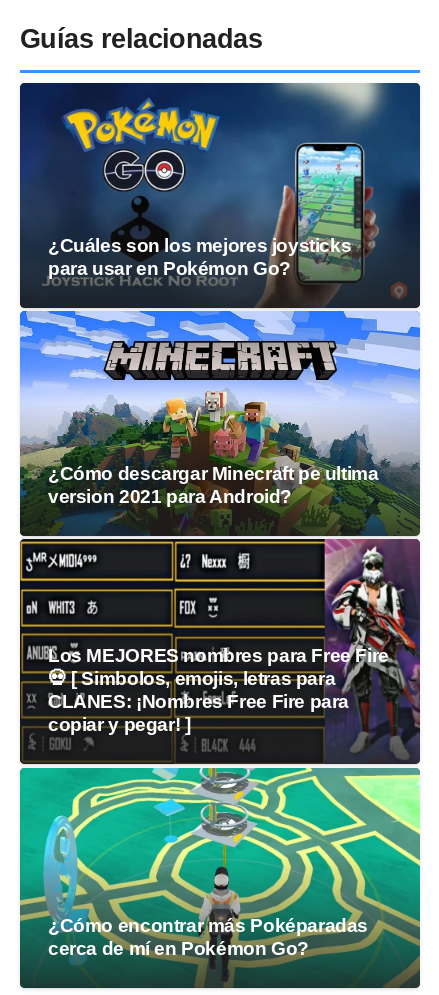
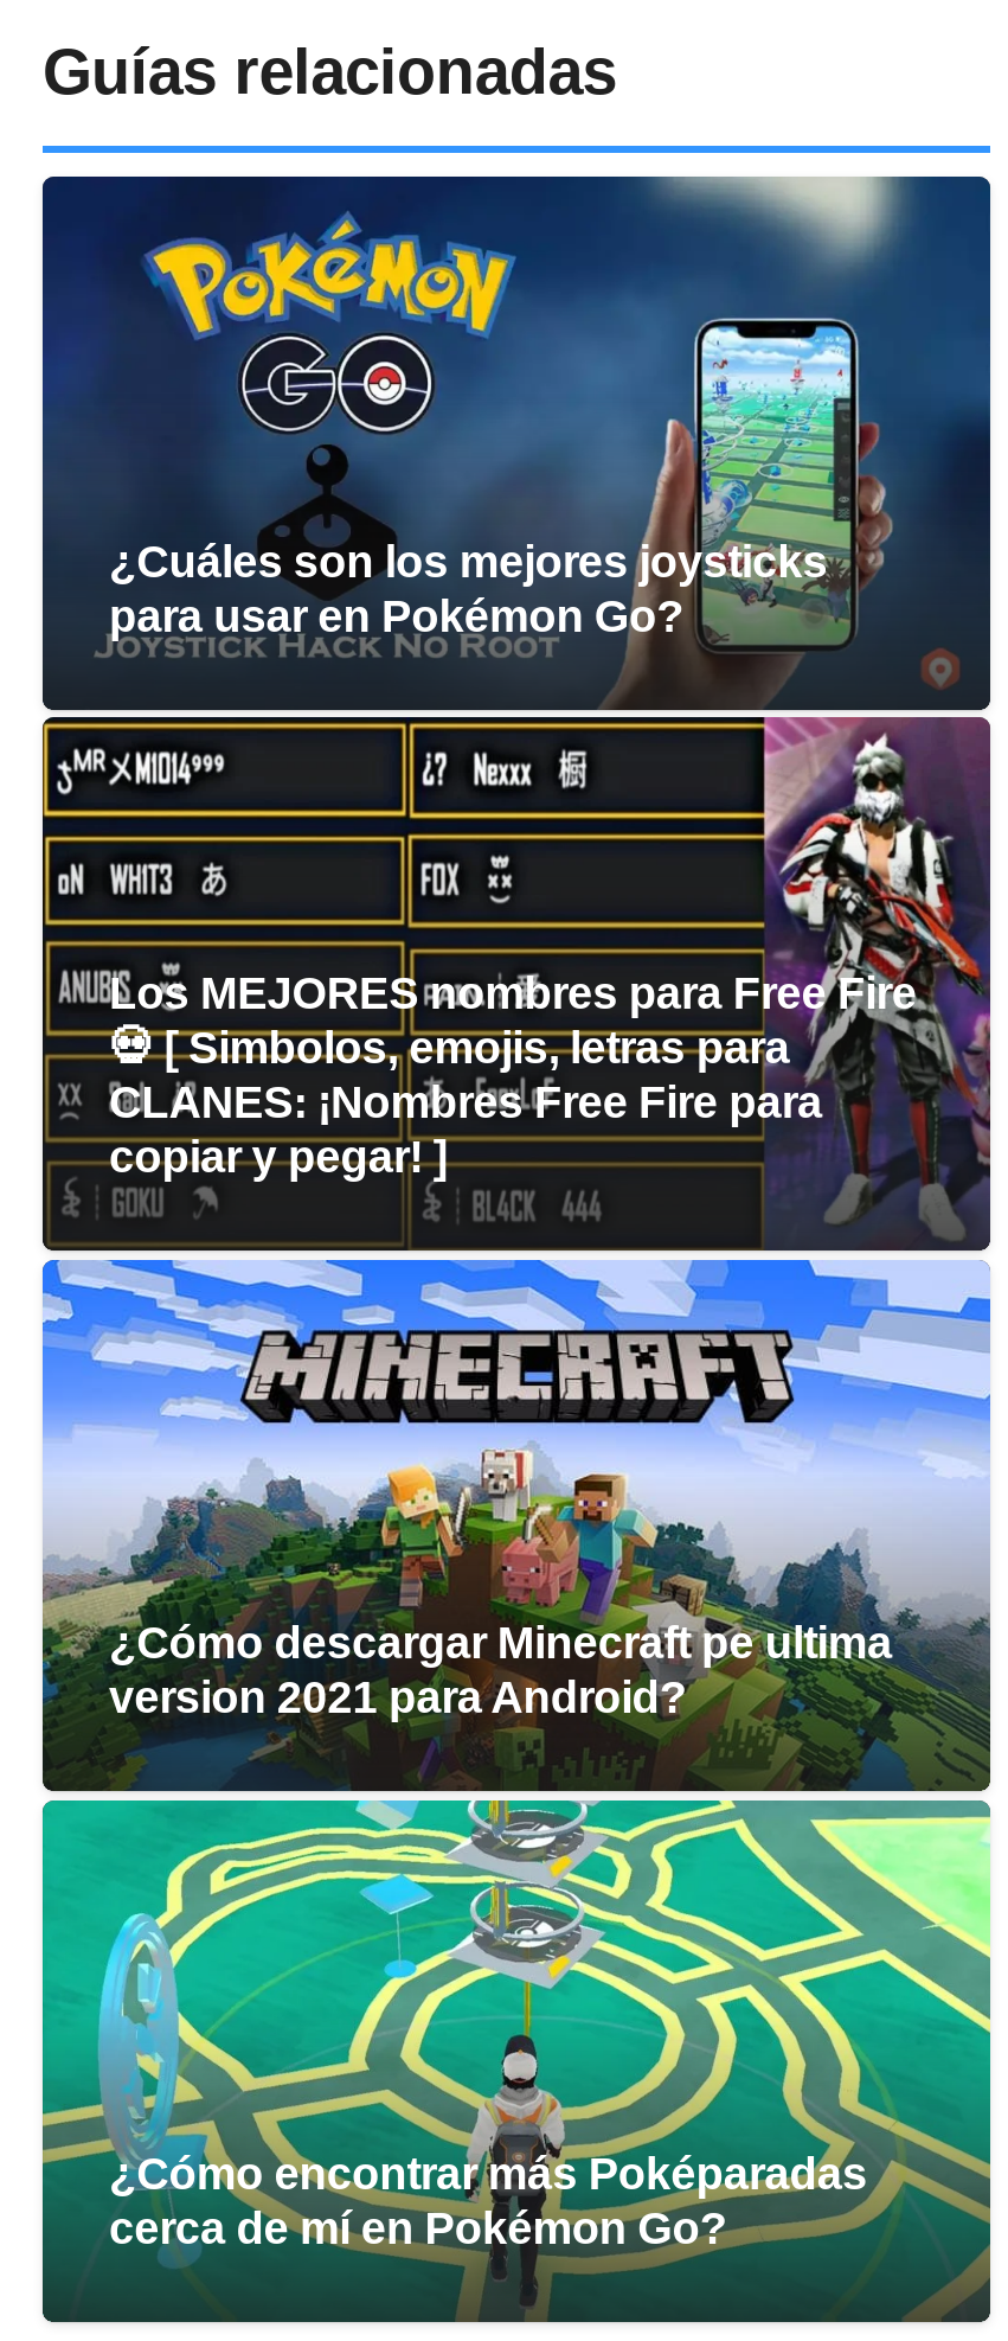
moved [19,310,421,533] -> [40,1258,993,1791]: [image] | ¿Cómo descargar Minecraft pe ultima | version 2021 para Android?
moved [48,539,389,735] -> [109,717,917,1183]: [image] | Los MEJORES nombres para Free Fire | CLANES: ¡Nombres Free Fire para | copiar y pegar! ]

